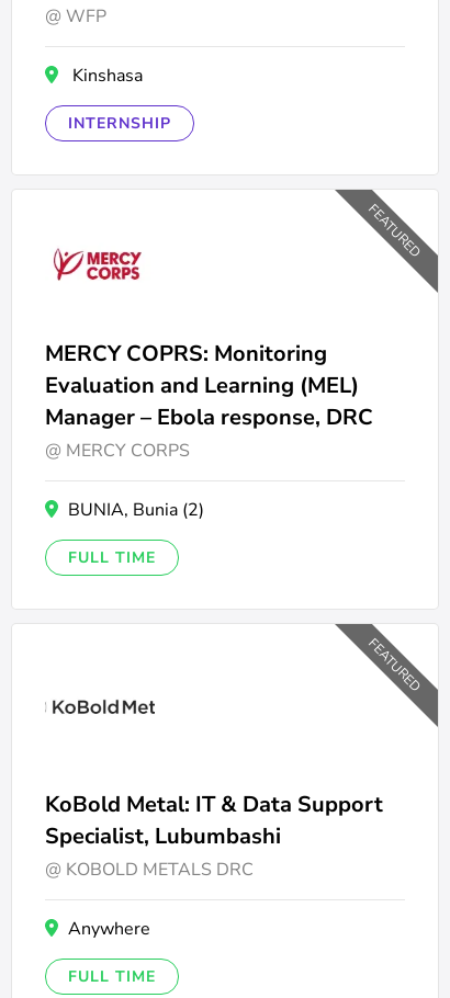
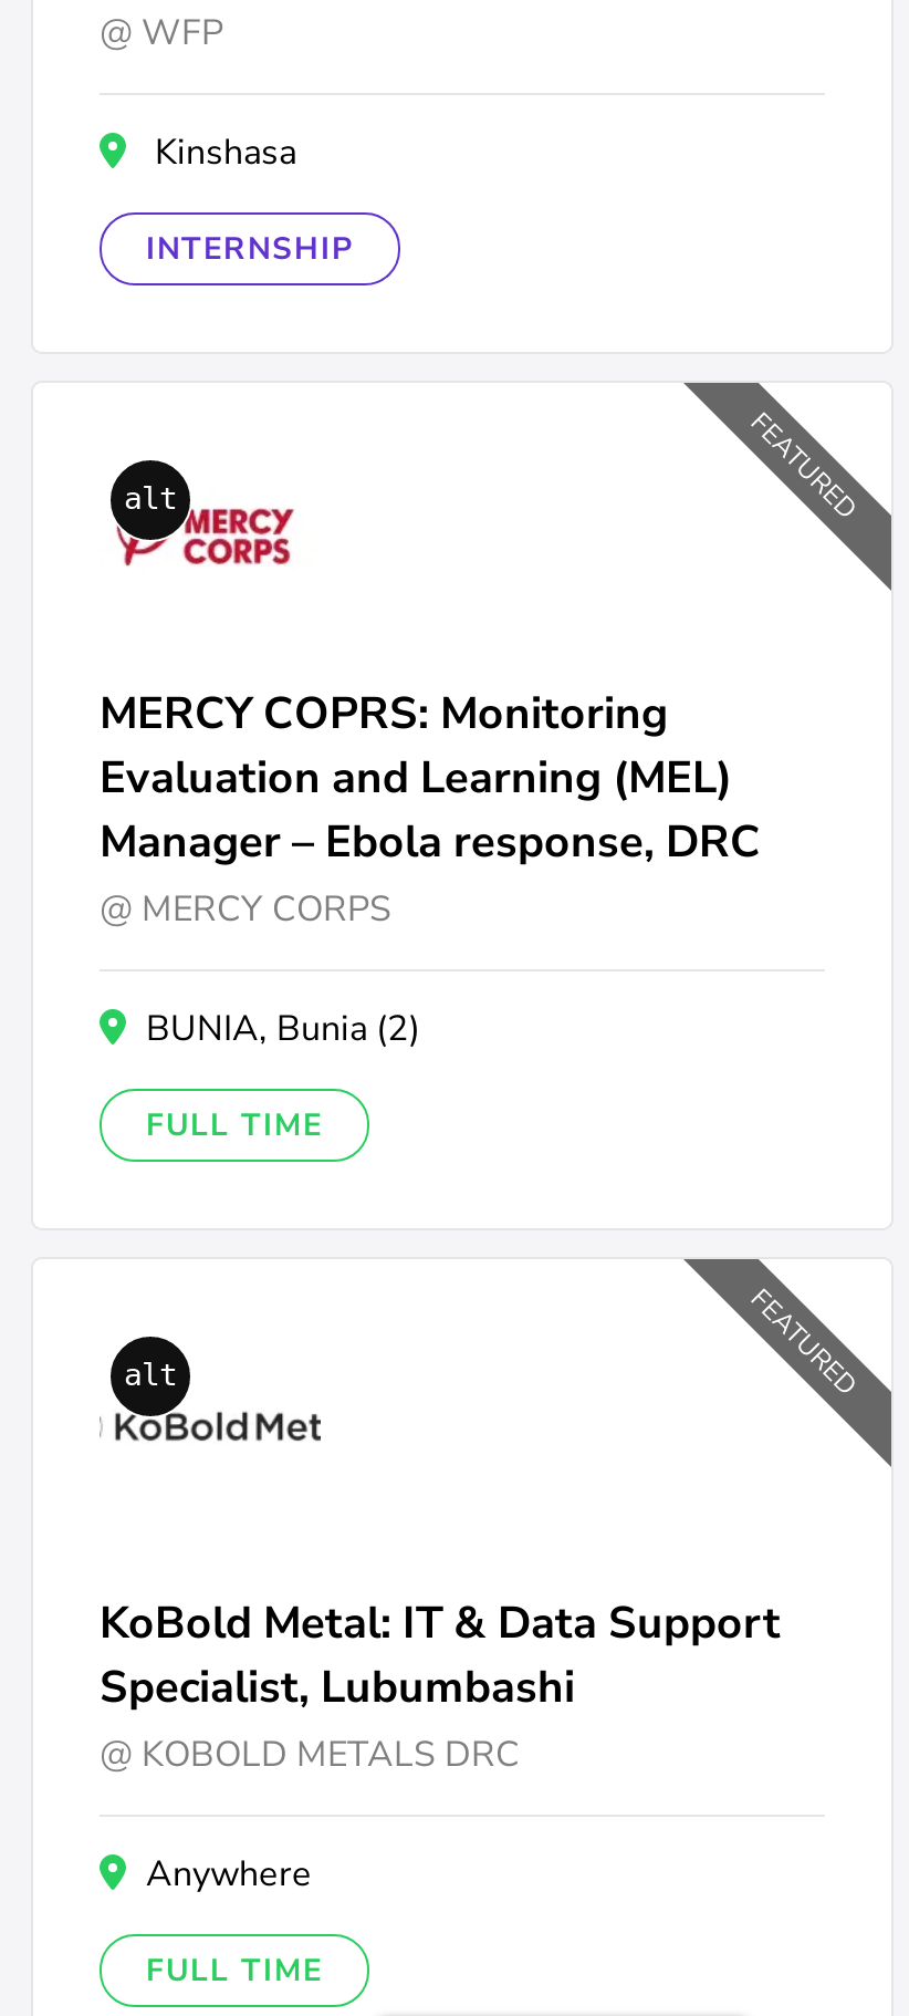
none -> [124,481,177,517] alt
none -> [124,1358,177,1393] alt

